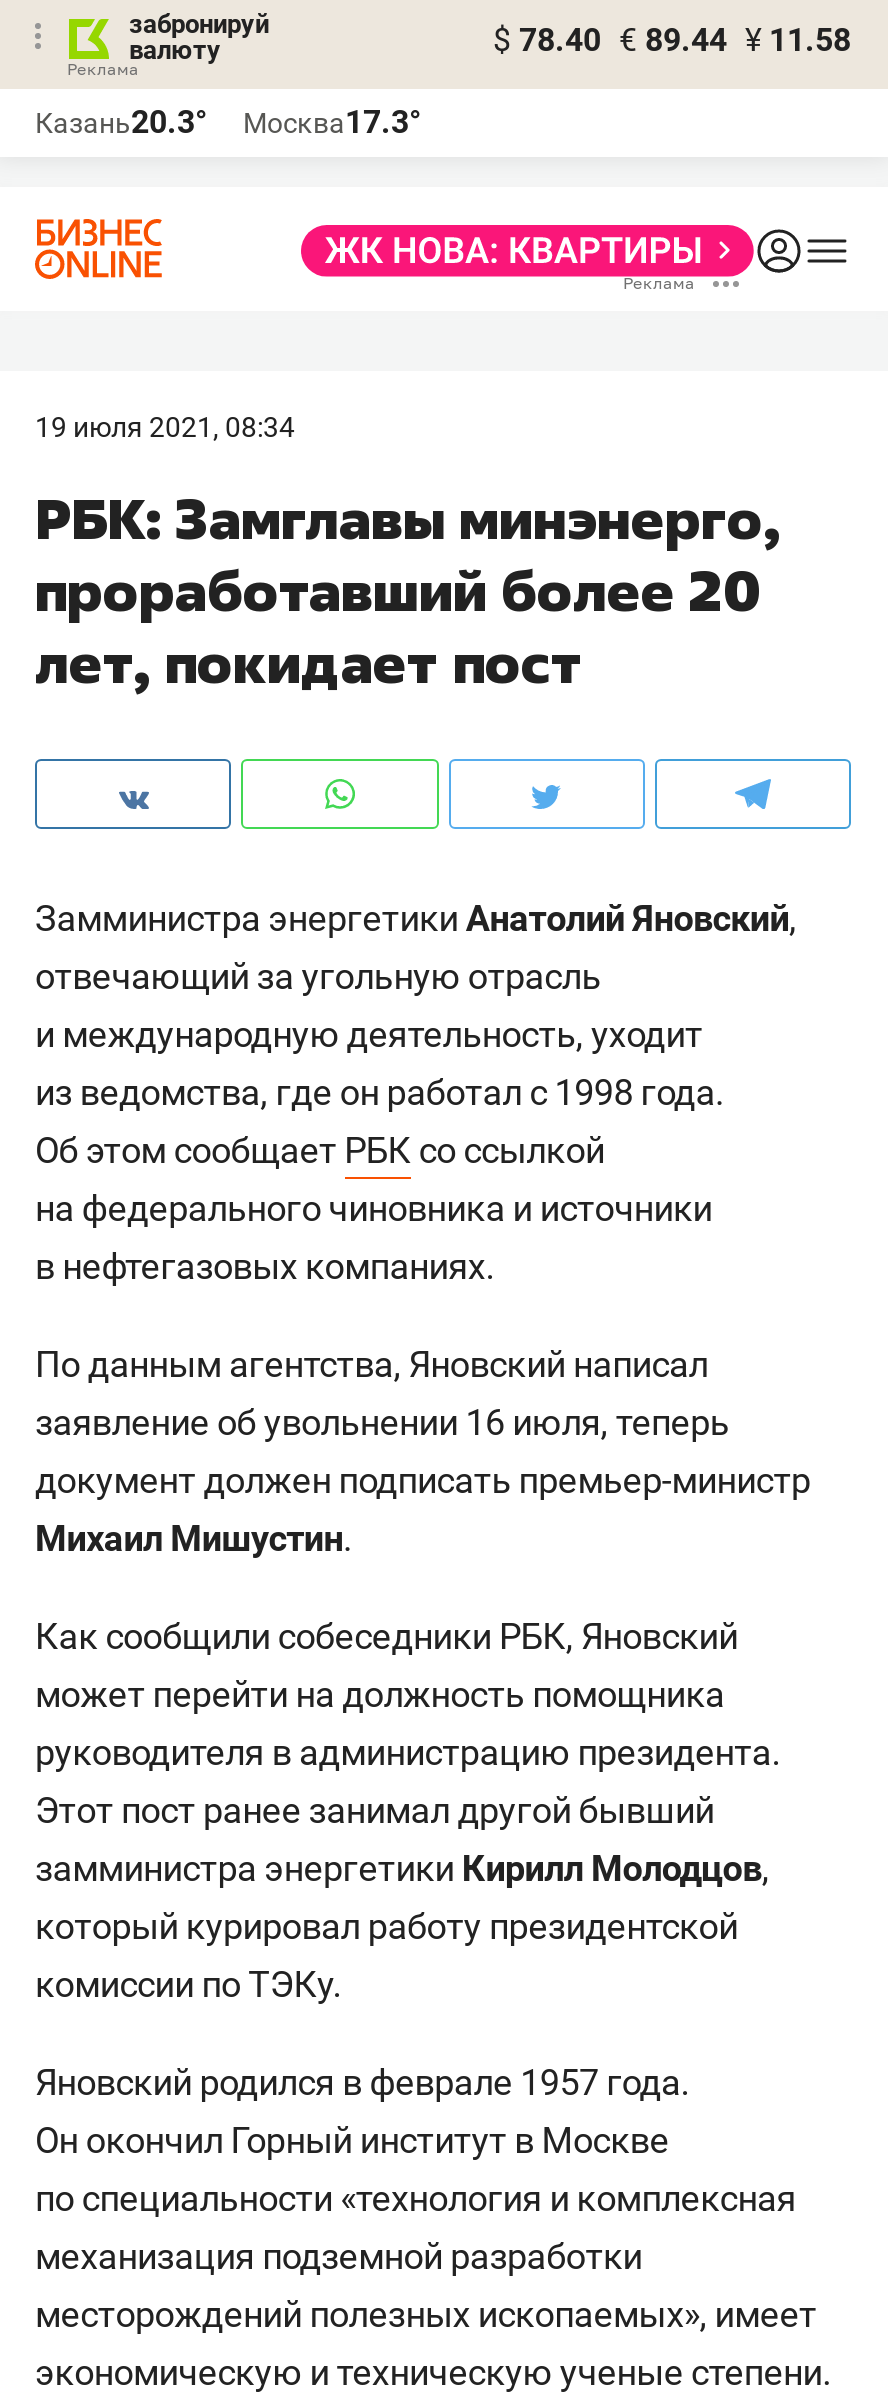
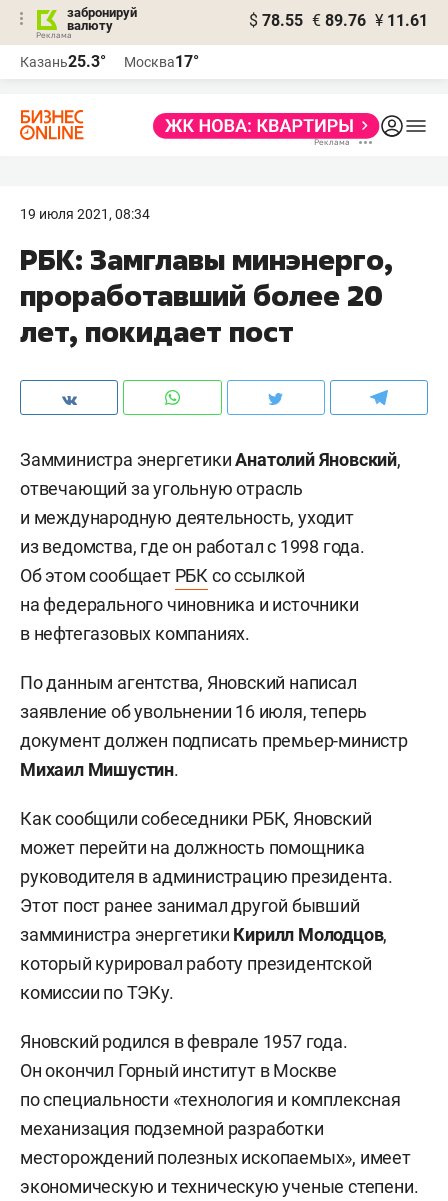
[493,21,851,59] $ 78.40 € 89.44 ¥ 11.58 -> [249,11,428,30] $ 78.55 € 89.76 ¥ 11.61
[35,103,207,141] Казань20.3° -> [20,52,106,71] Казань25.3°
[243,103,421,141] Москва17.3° -> [124,52,199,71] Москва17°

